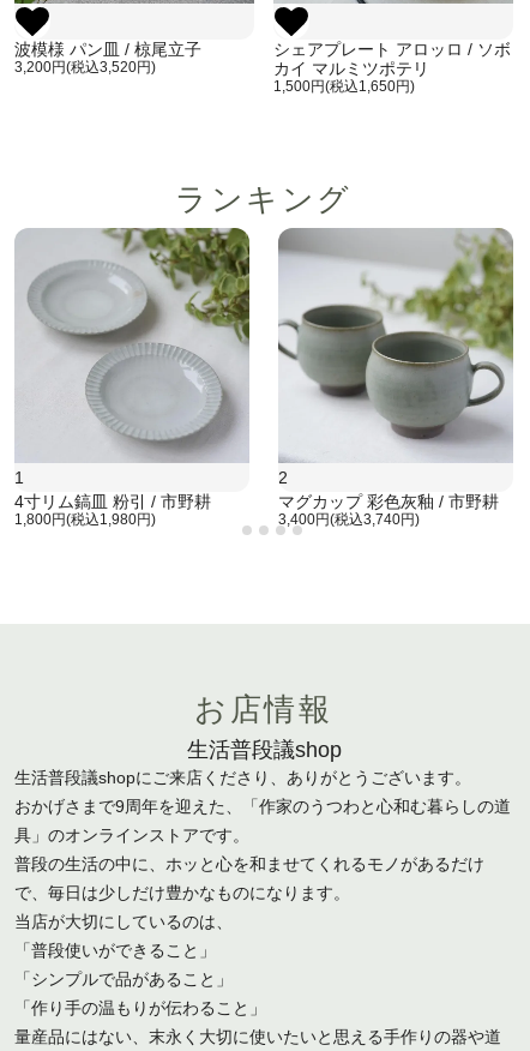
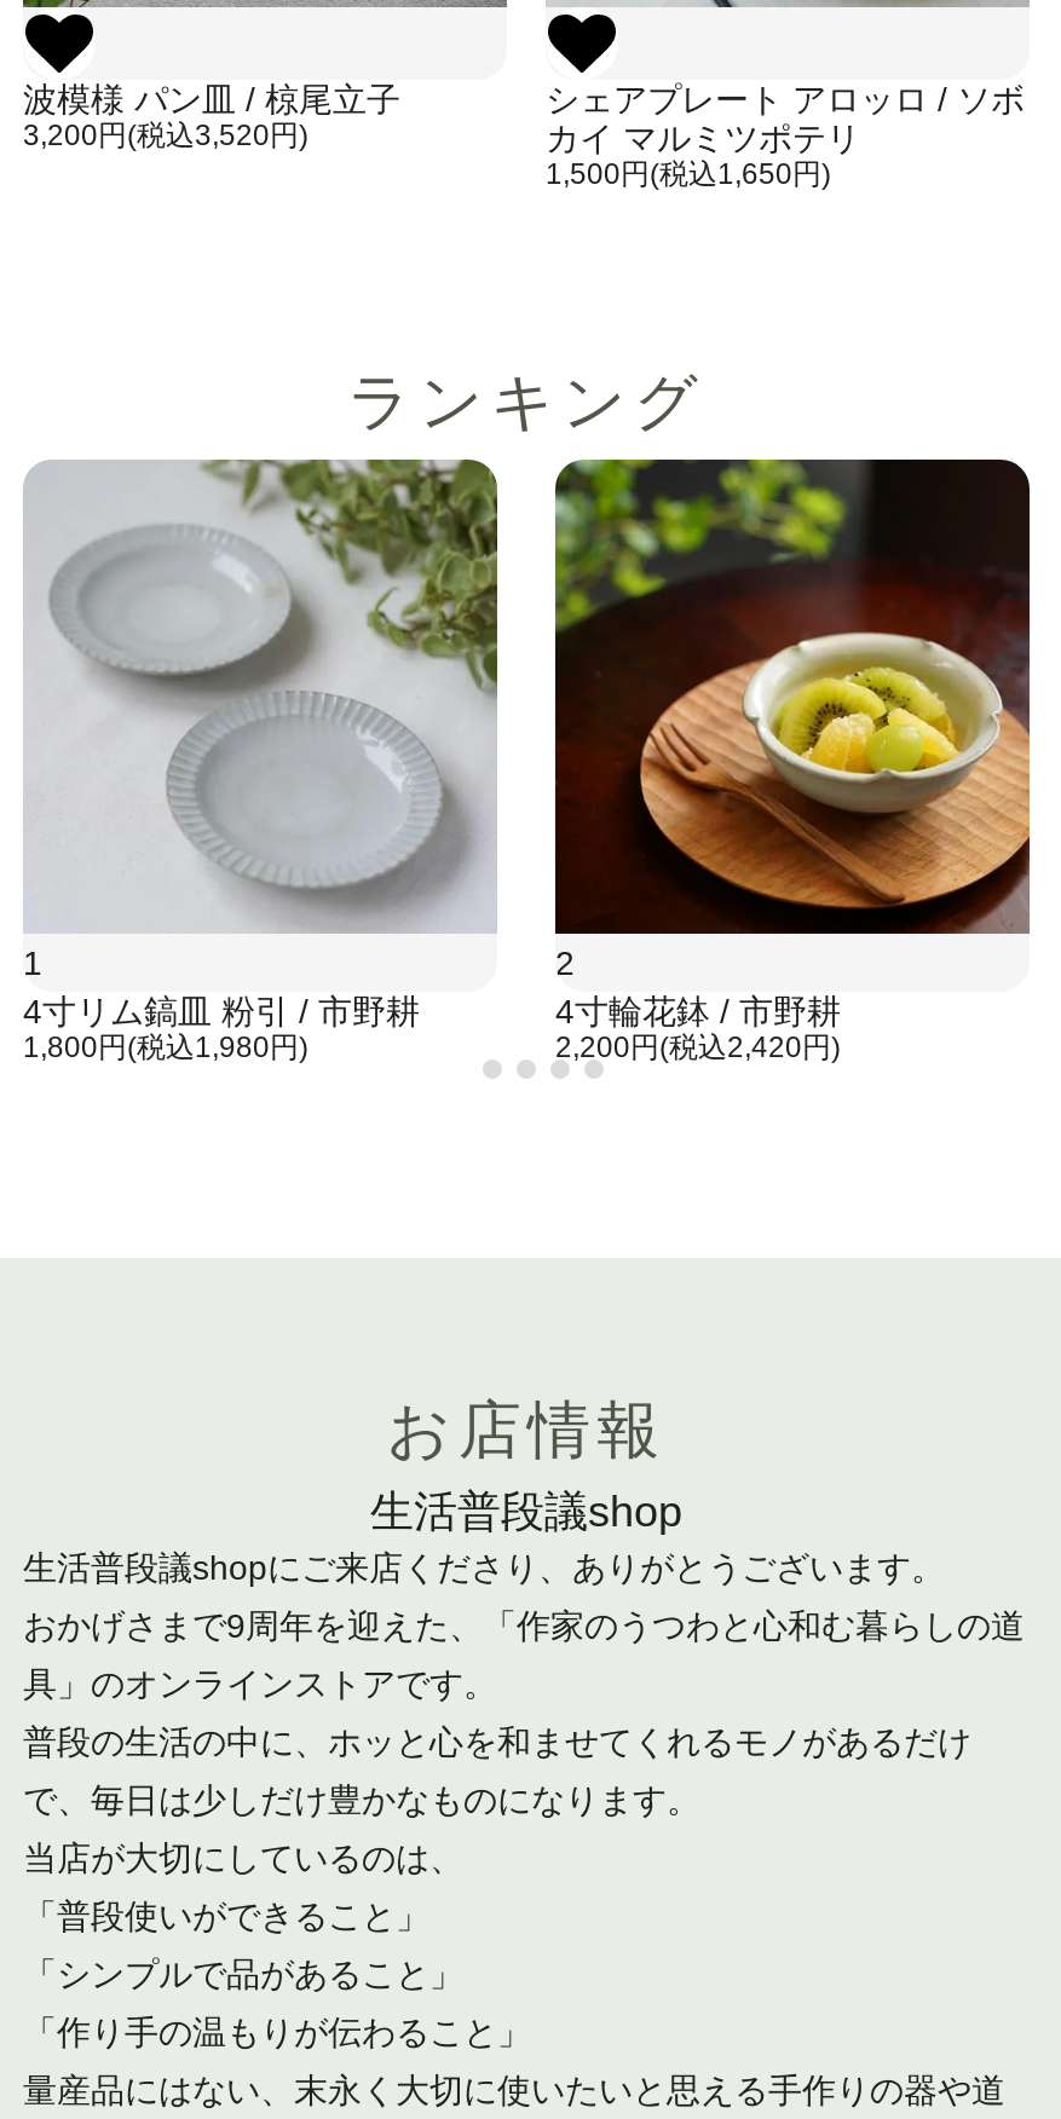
[277,227,514,528] [image] | マグカップ 彩色灰釉 / 市野耕 | 3,400円(税込3,740円) -> [553,457,1032,1065] [image] | 4寸輪花鉢 / 市野耕 | 2,200円(税込2,420円)

